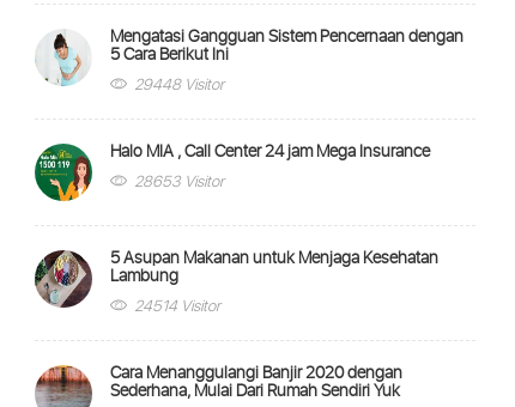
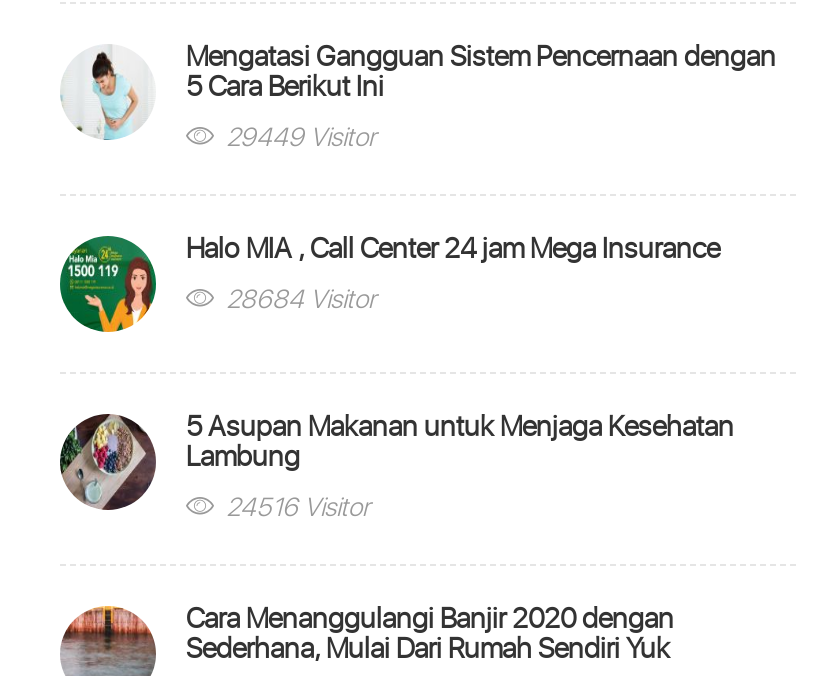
[131,74,224,97] 29448 Visitor -> [220,120,376,158] 29449 Visitor
[131,171,224,194] 28653 Visitor -> [220,282,376,320] 28684 Visitor
[131,295,220,318] 24514 Visitor -> [220,490,370,528] 24516 Visitor

